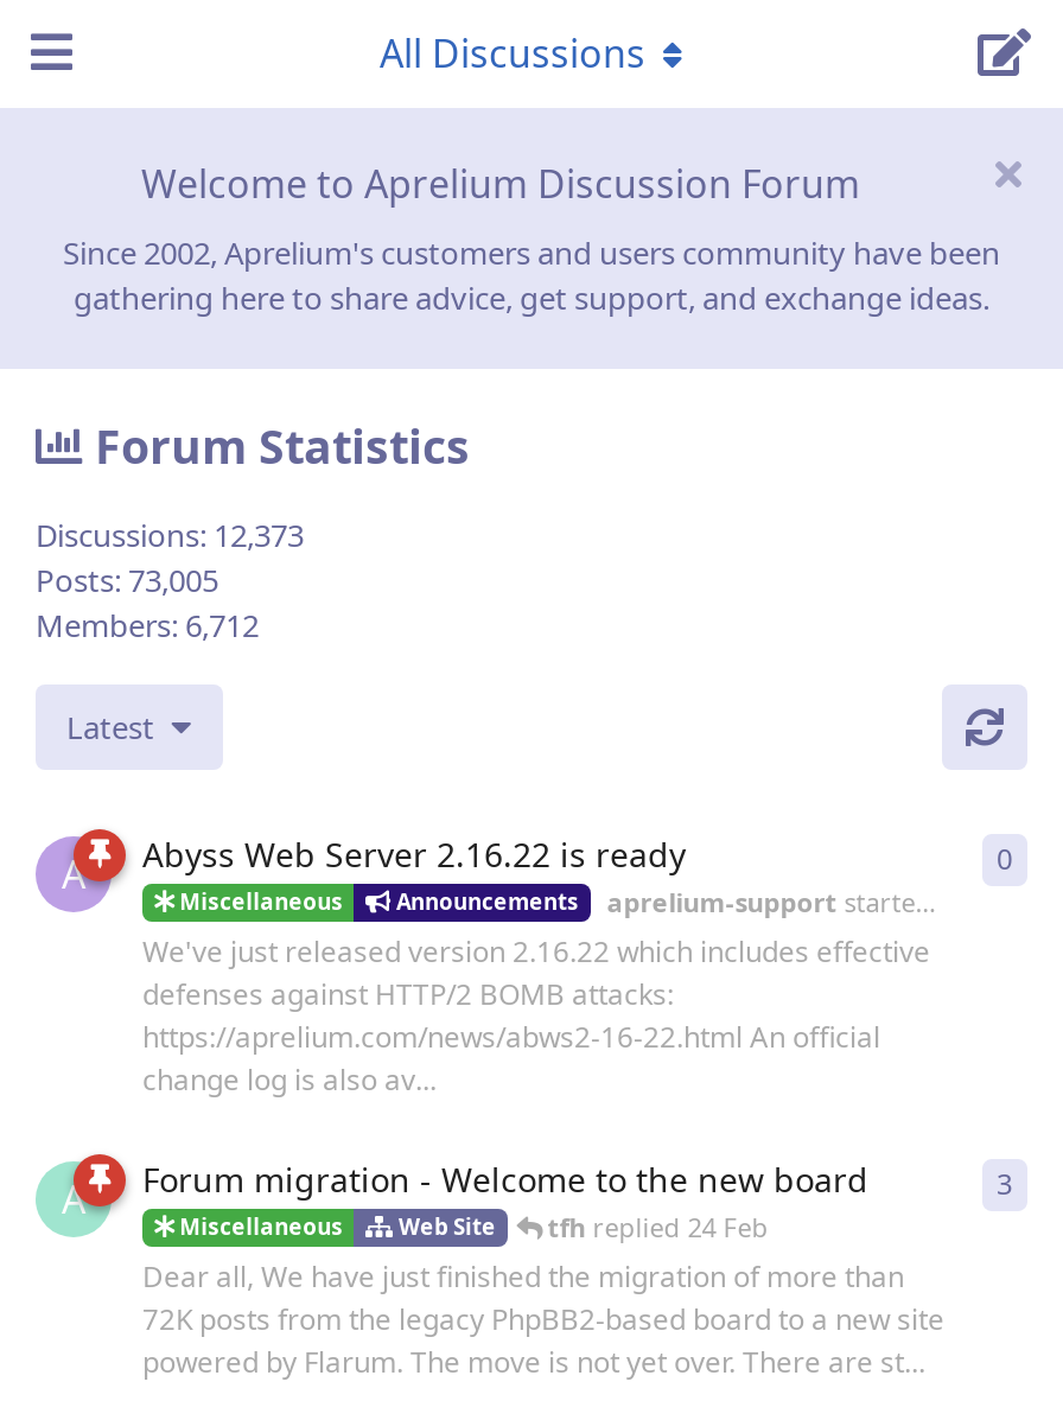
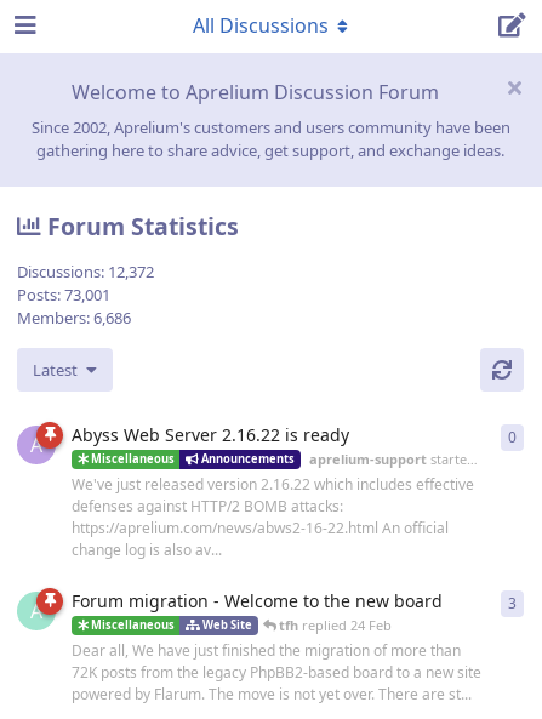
[36,514,304,557] Discussions: 12,373 -> [17,261,154,283] Discussions: 12,372
[36,559,218,602] Posts: 73,005 -> [17,284,110,306] Posts: 73,001
[36,604,259,647] Members: 6,712 -> [17,307,131,329] Members: 6,686

